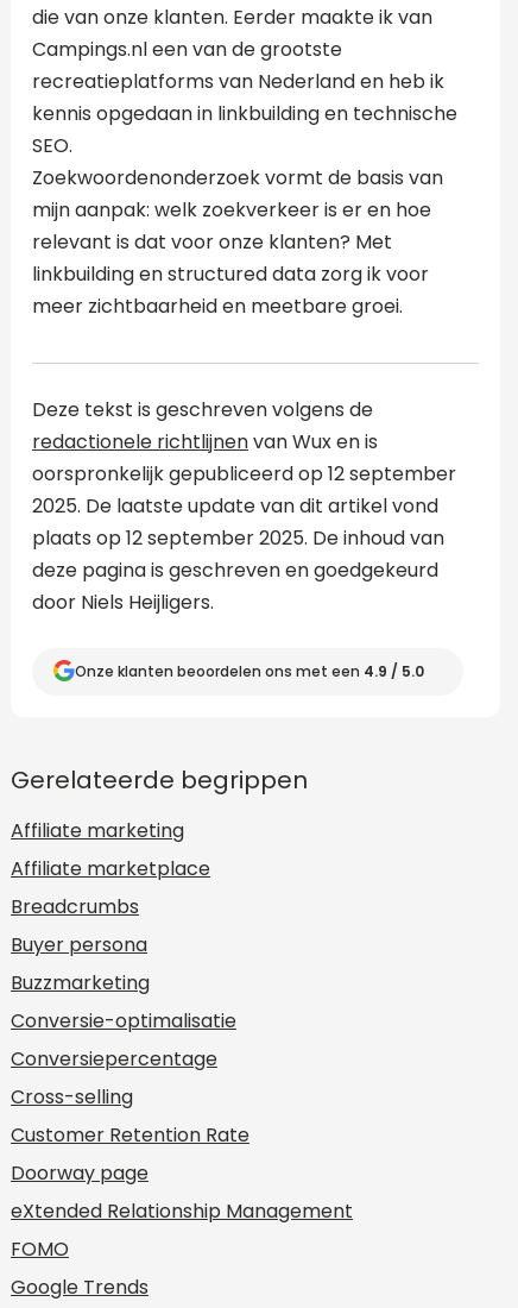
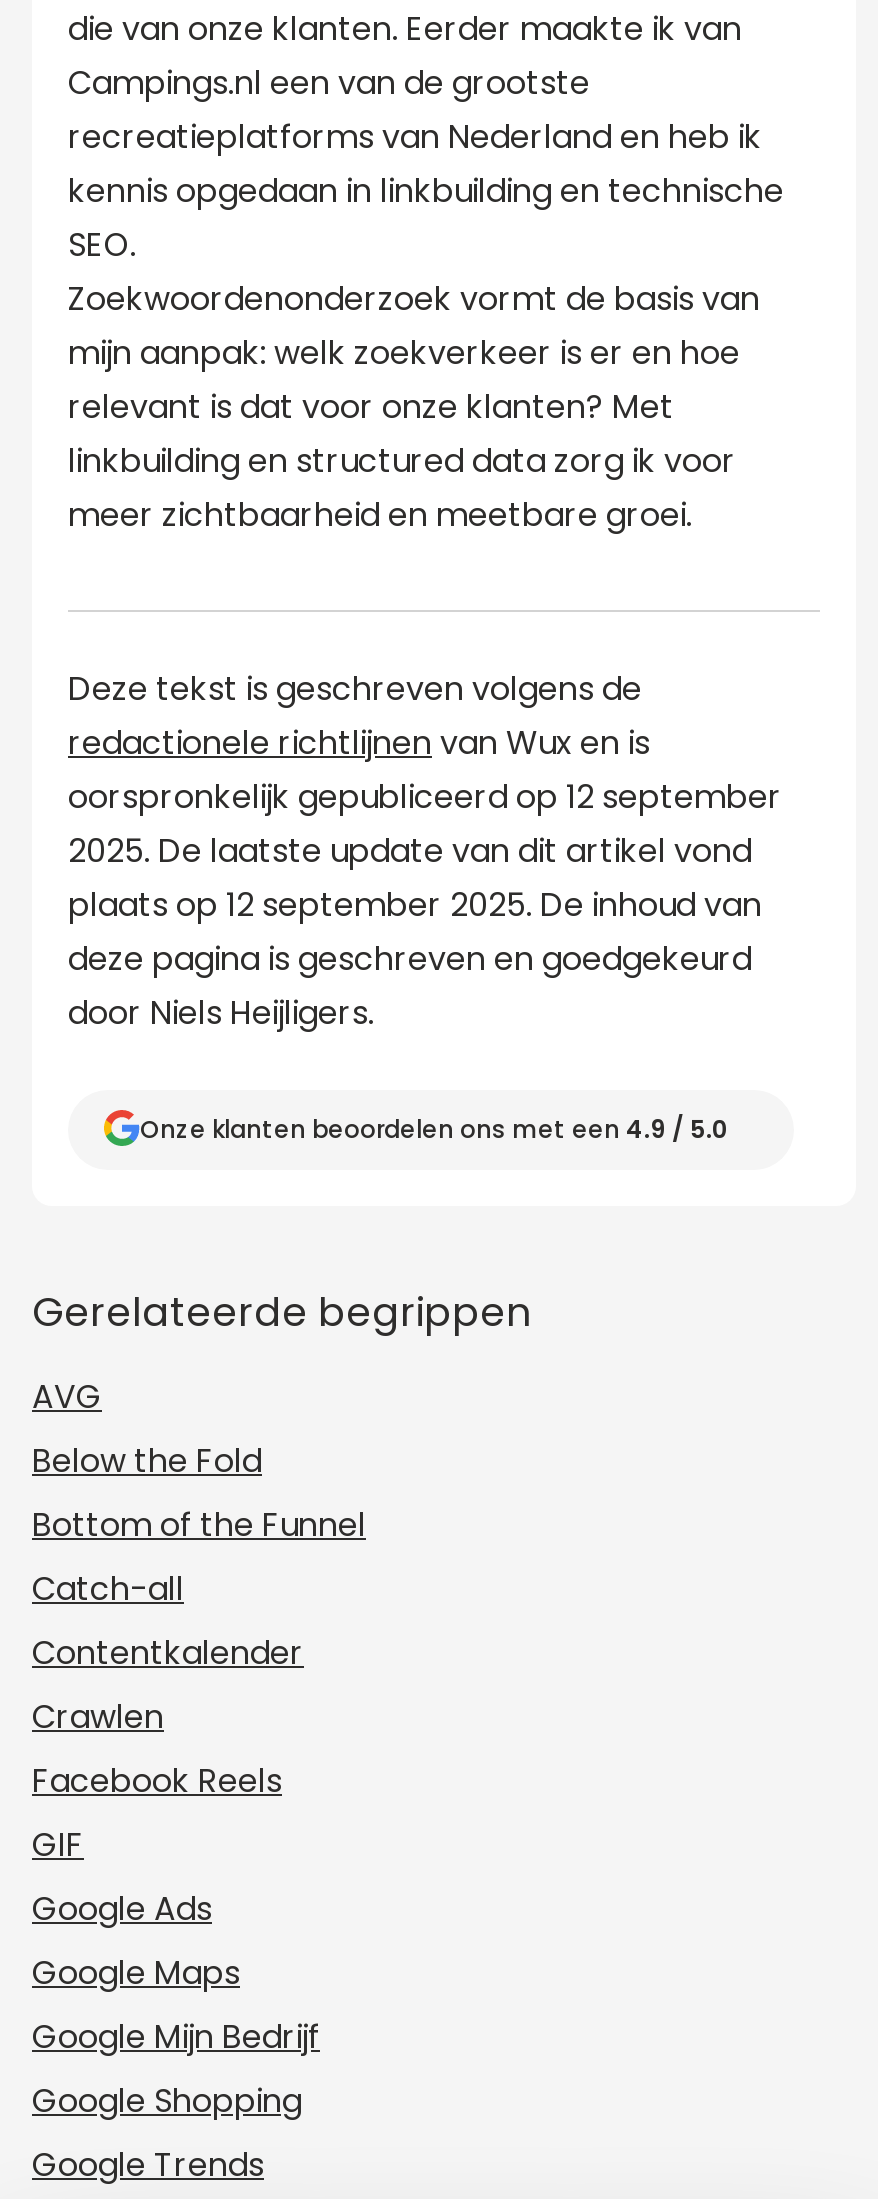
[11,817,353,1263] Affiliate marketing | Affiliate marketplace | Breadcrumbs | Buyer persona | Buzzmarketing | Conversie-optimalisatie | Conversiepercentage | Cross-selling | Customer Retention Rate | Doorway page | eXtended Relationship Management | FOMO -> [32,1374,366,2124] AVG | Below the Fold | Bottom of the Funnel | Catch-all | Contentkalender | Crawlen | Facebook Reels | GIF | Google Ads | Google Maps | Google Mijn Bedrijf | Google Shopping

